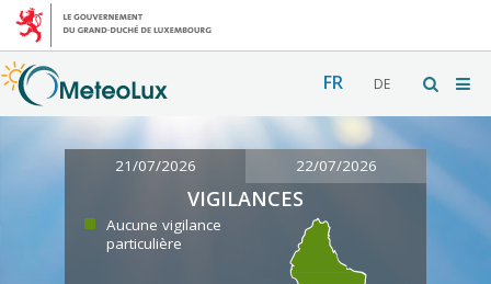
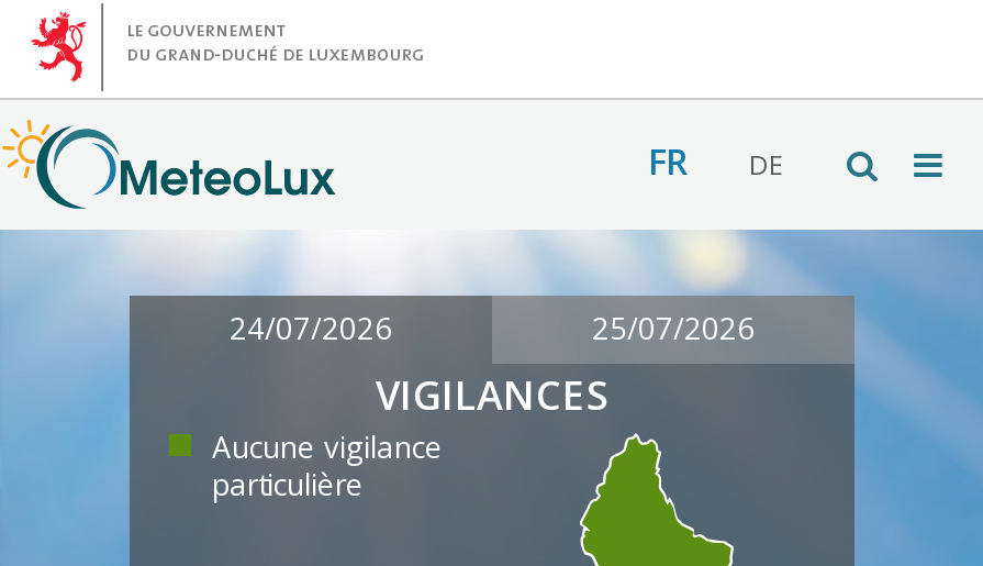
[115,155,196,175] 21/07/2026 -> [230,308,392,347] 24/07/2026
[295,155,376,175] 22/07/2026 -> [592,308,755,347] 25/07/2026

